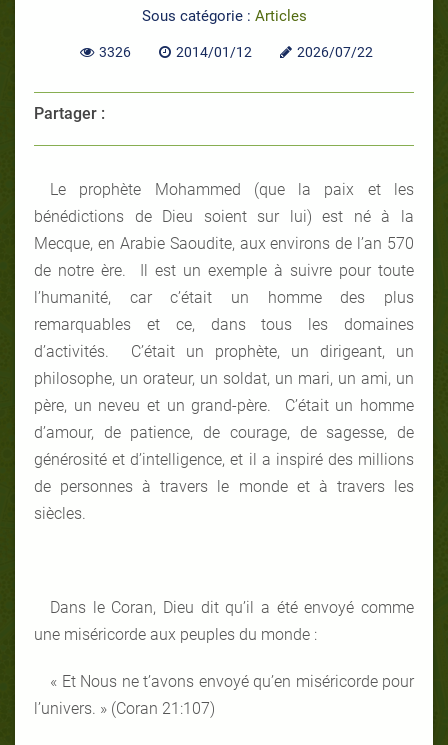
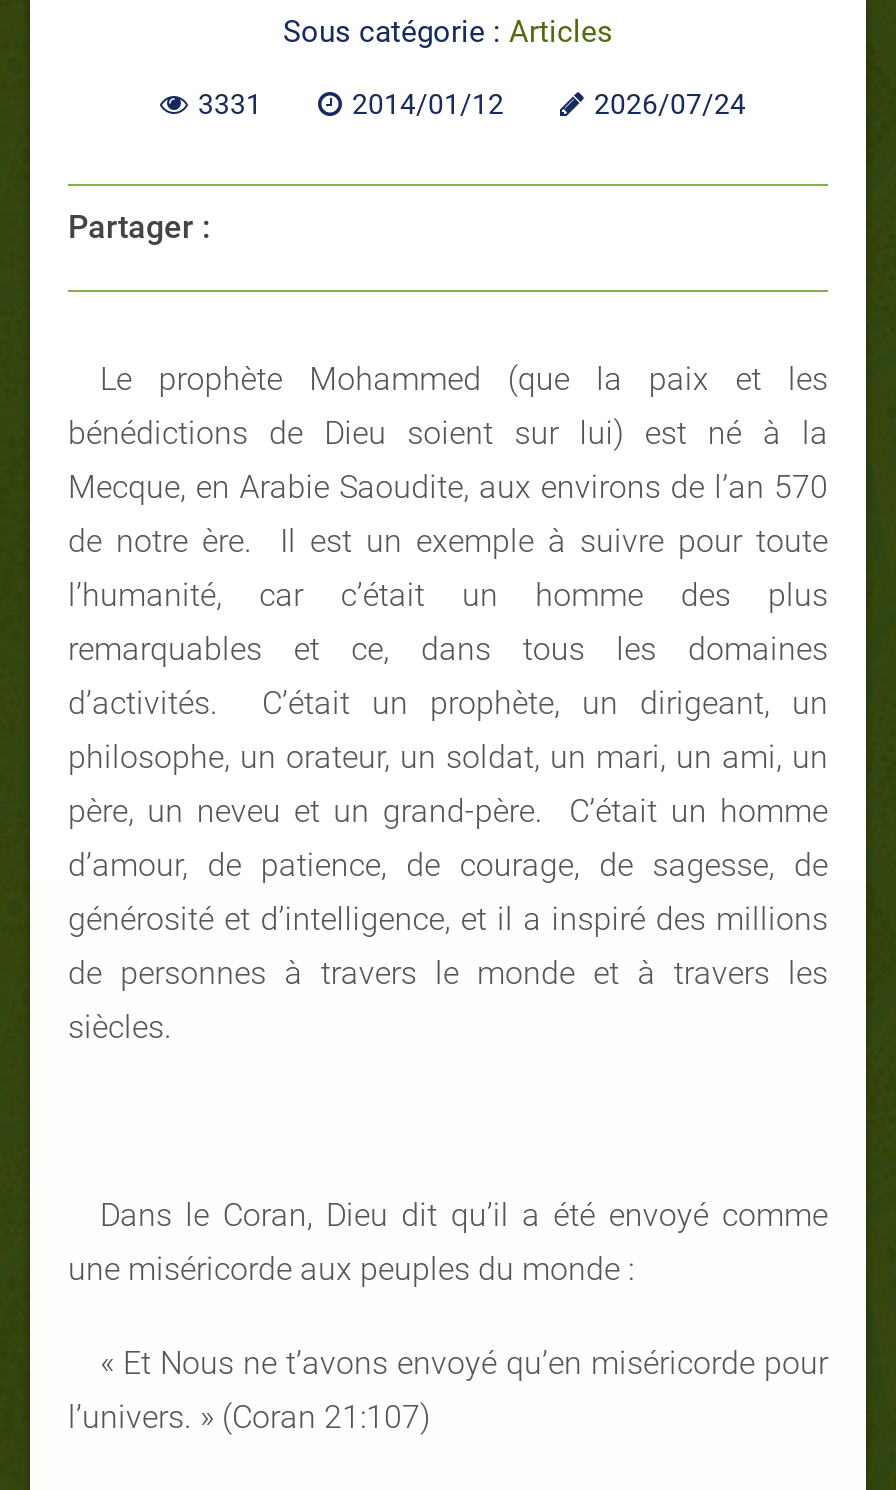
[99,44,131,60] 3326 -> [198,87,262,119] 3331
[297,44,373,60] 2026/07/22 -> [594,87,746,119] 2026/07/24

